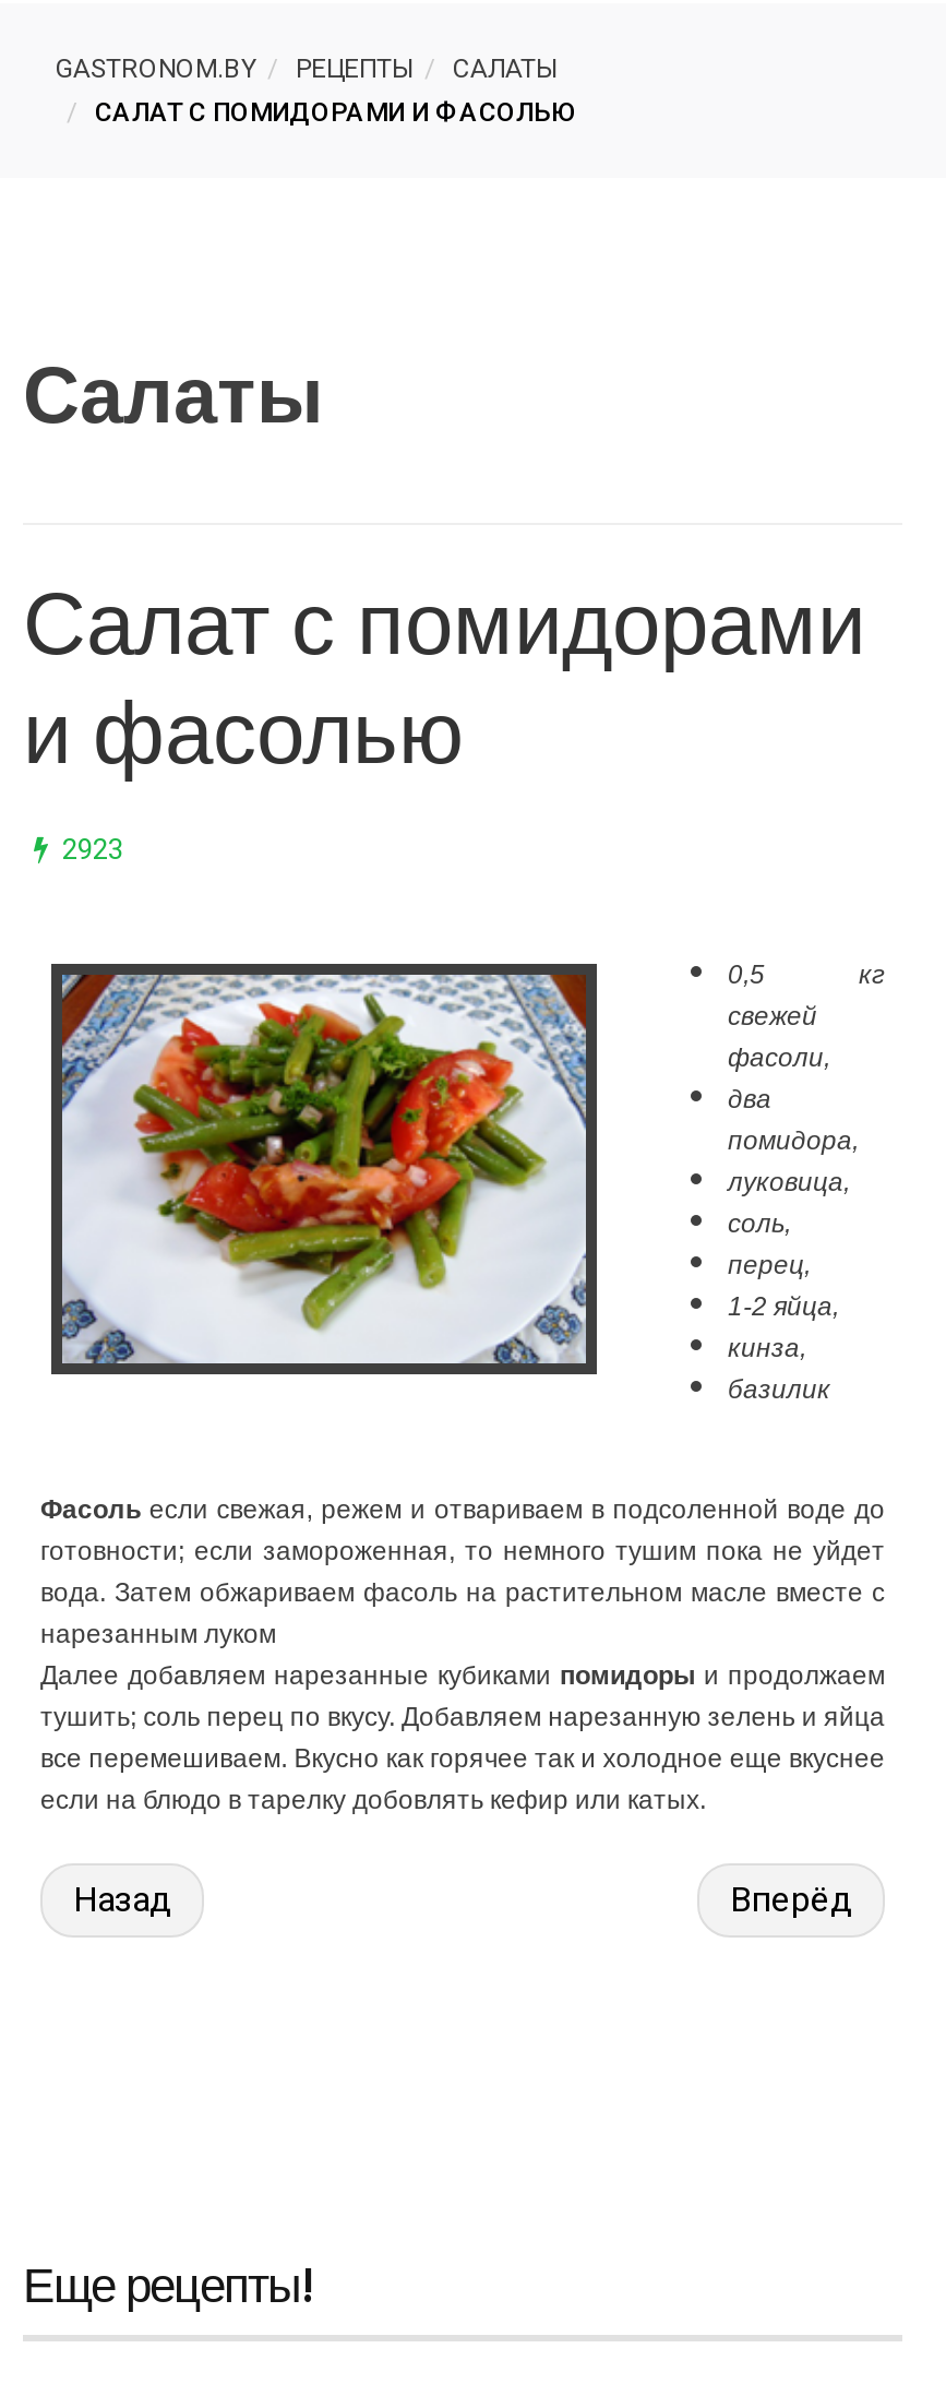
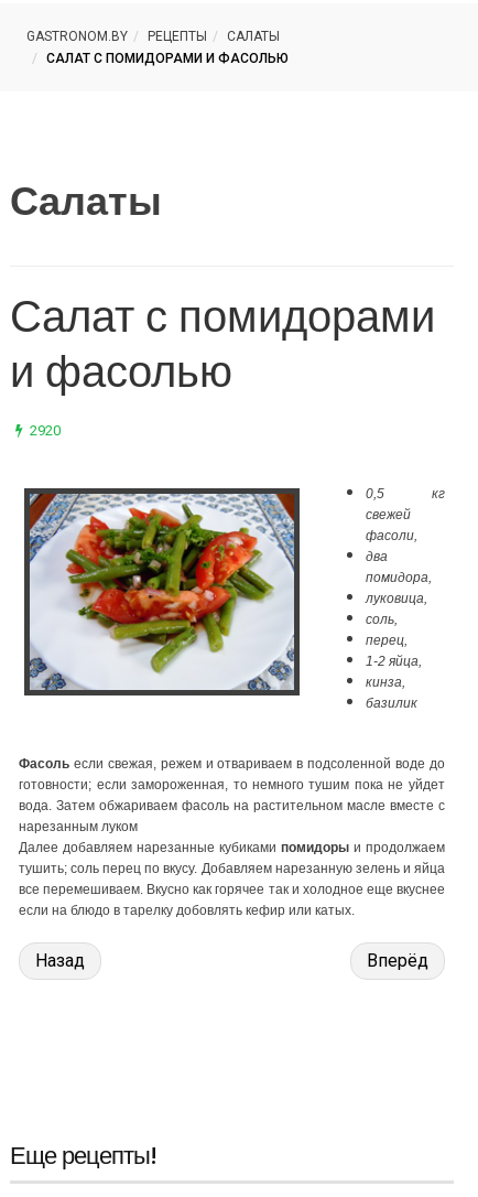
[56,833,123,866] 2923 -> [26,422,61,439] 2920

